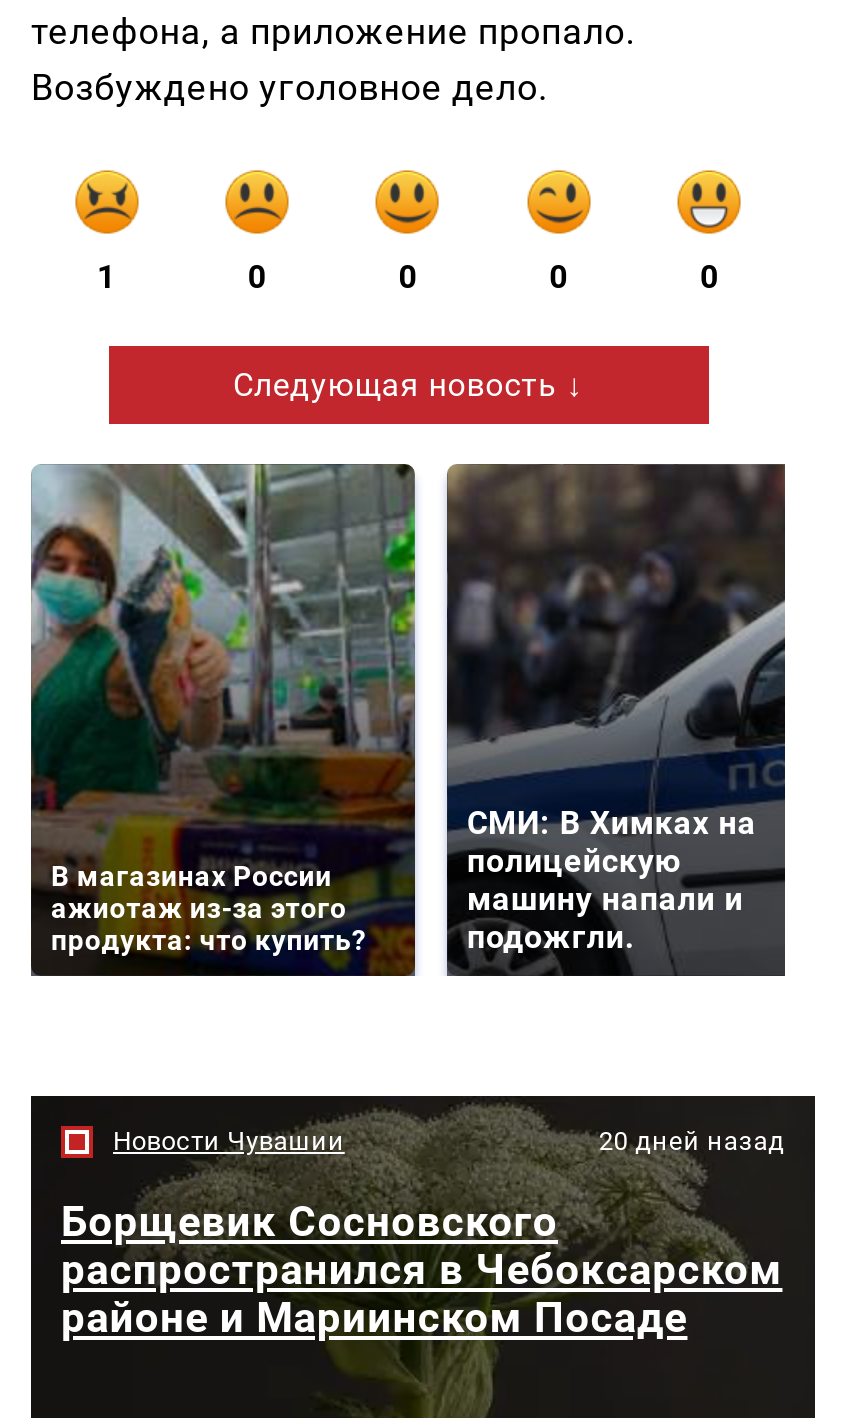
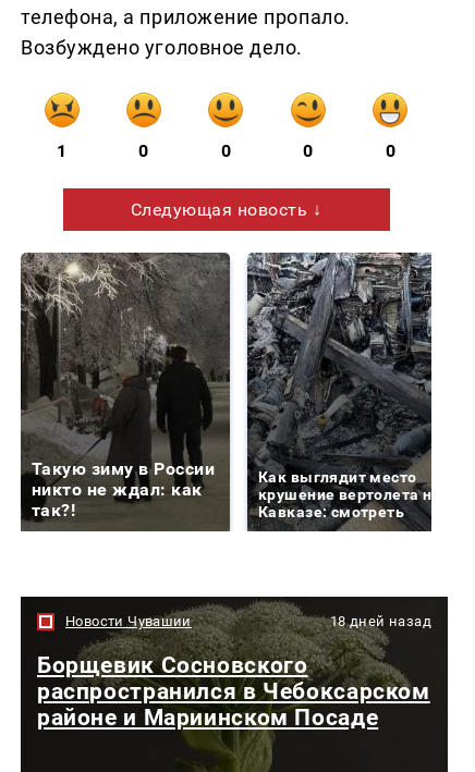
[31,464,417,955] [image] | В магазинах России | ажиотаж из-за этого | продукта: что купить? -> [21,253,231,520] [image] | Такую зиму в России | никто не ждал: как | так?!
[447,462,785,955] [image] | СМИ: В Химках на | полицейскую | машину напали и | подожгли. -> [247,253,441,520] [image] | Как выглядит место | крушение вертолета на | Кавказе: смотреть
[599,1125,785,1155] 20 дней назад -> [330,612,431,629] 18 дней назад

